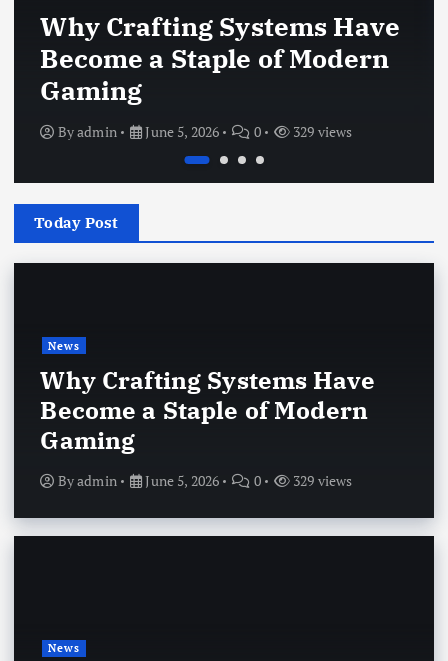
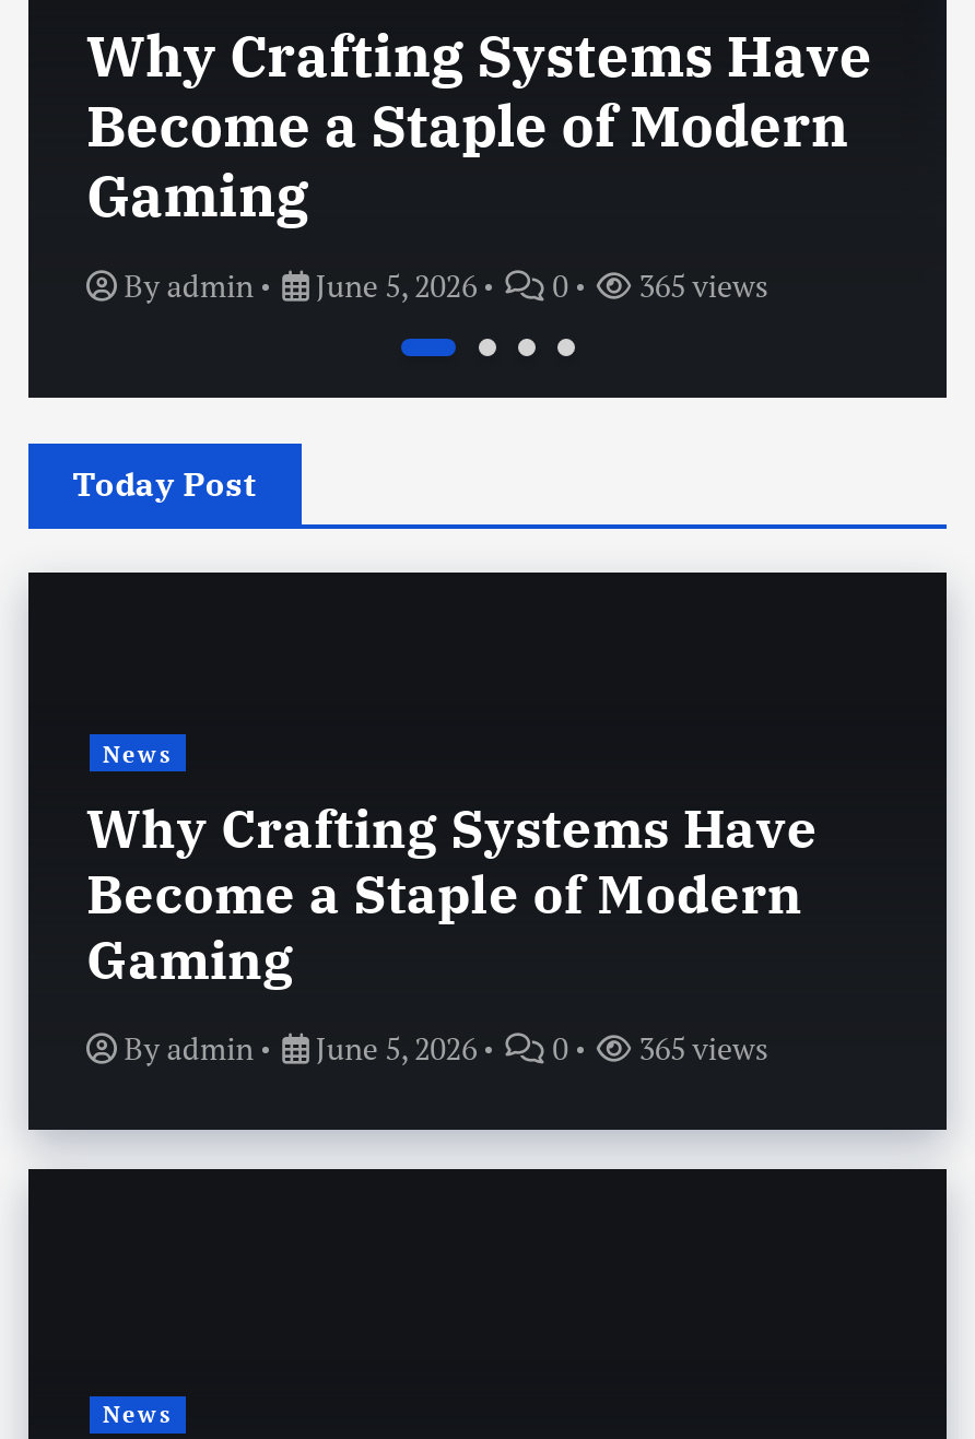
[55,122,352,141] By admin June 5, 2026 0 329 views -> [117,265,768,307] By admin June 5, 2026 0 365 views
[55,471,352,490] By admin June 5, 2026 0 329 views -> [117,1026,768,1068] By admin June 5, 2026 0 365 views

